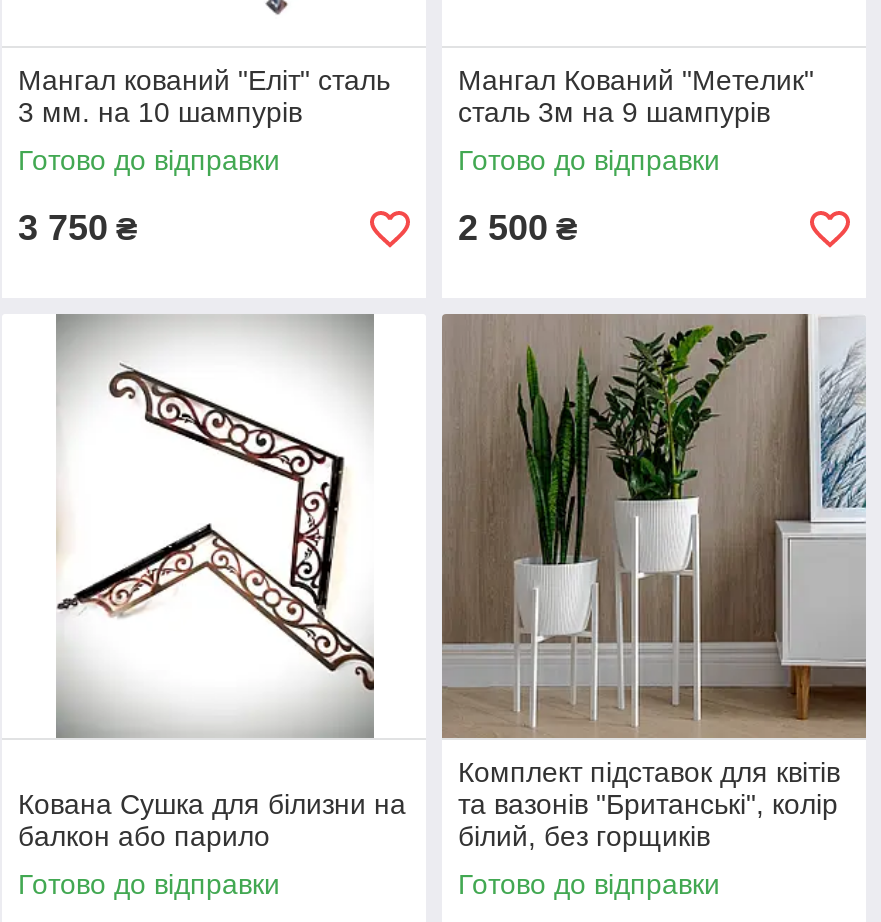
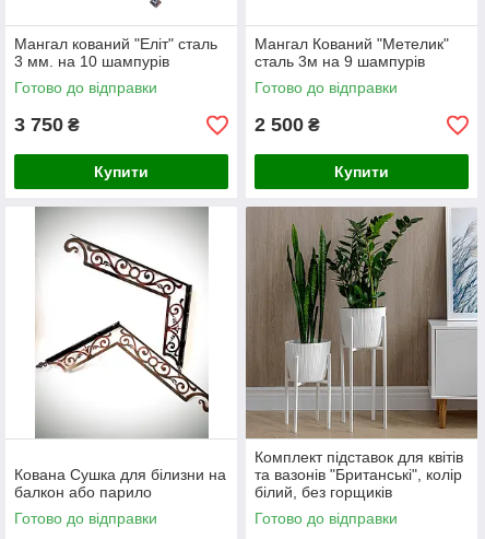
none -> [94,163,149,181] Купити
none -> [334,163,389,181] Купити

